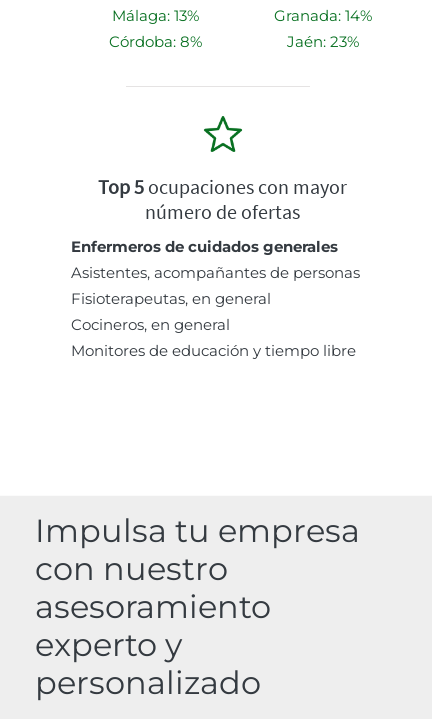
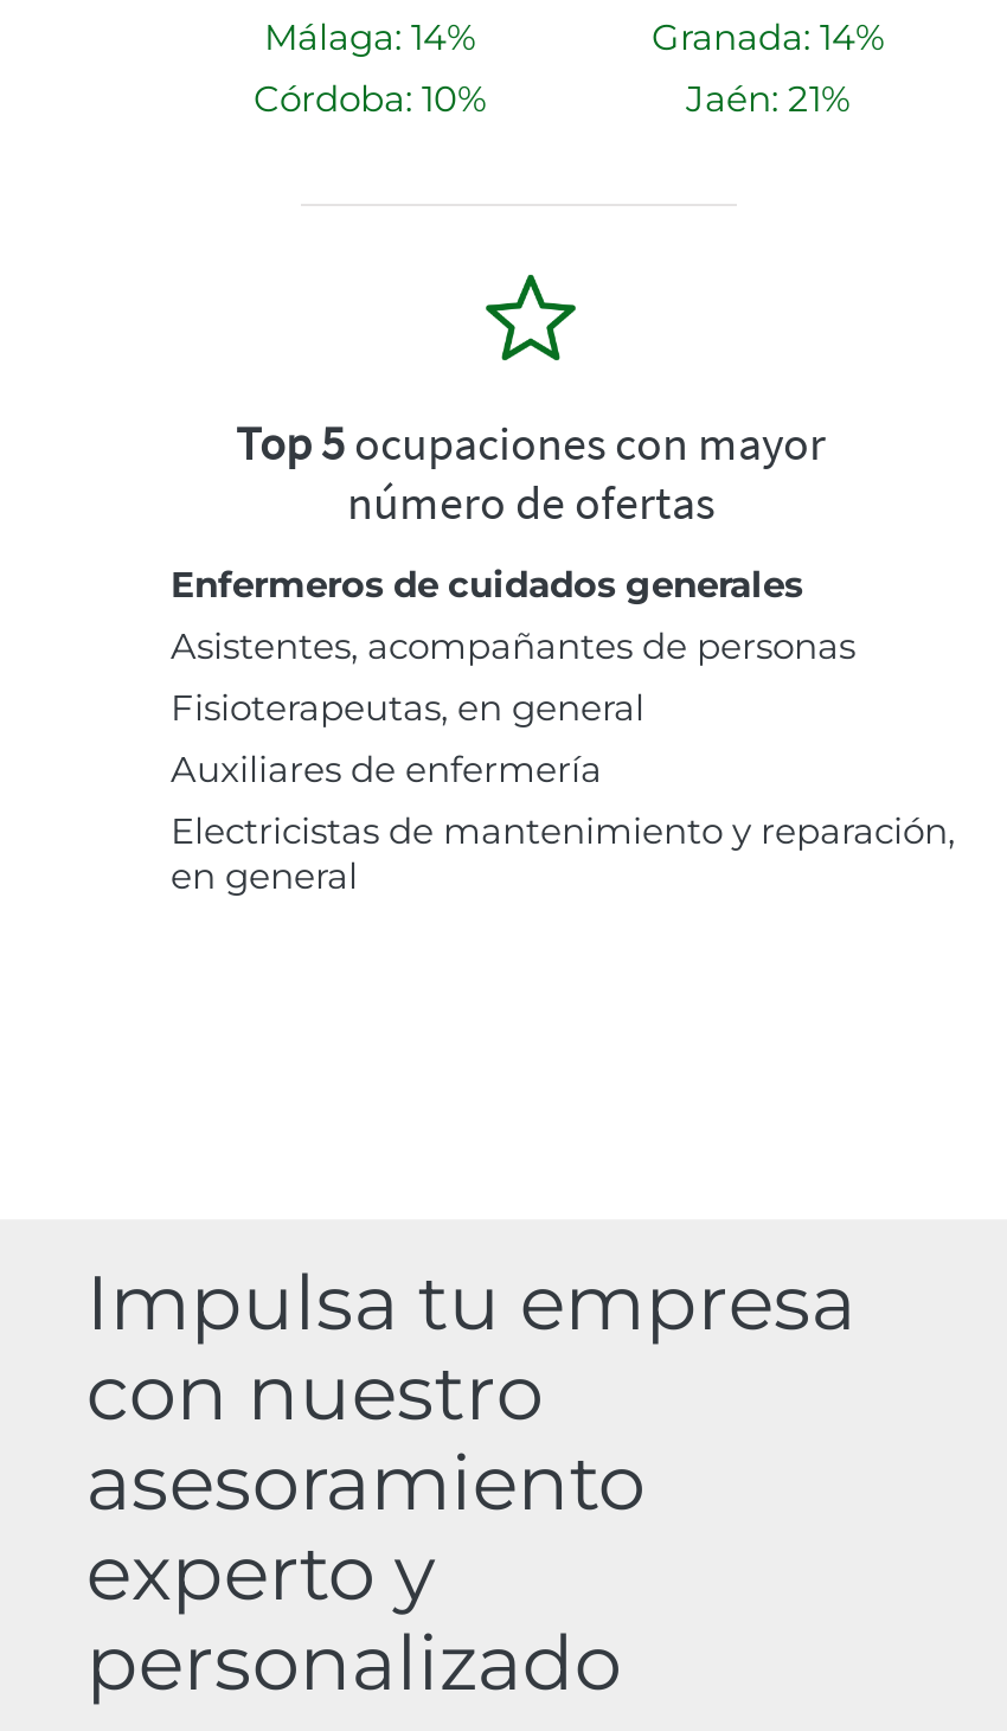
[111,6,198,25] Málaga: 13% -> [264,14,475,59] Málaga: 14%
[108,32,201,51] Córdoba: 8% -> [254,75,486,120] Córdoba: 10%
[287,32,359,51] Jaén: 23% -> [686,75,849,120] Jaén: 21%
[71,315,356,360] Cocineros, en general | Monitores de educación y tiempo libre -> [171,746,955,898] Auxiliares de enfermería | Electricistas de mantenimiento y reparación, | en general

